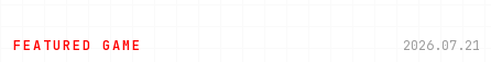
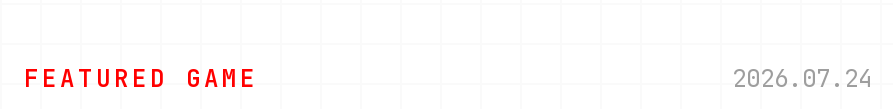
[403,36,480,54] 2026.07.21 -> [732,62,872,94] 2026.07.24

